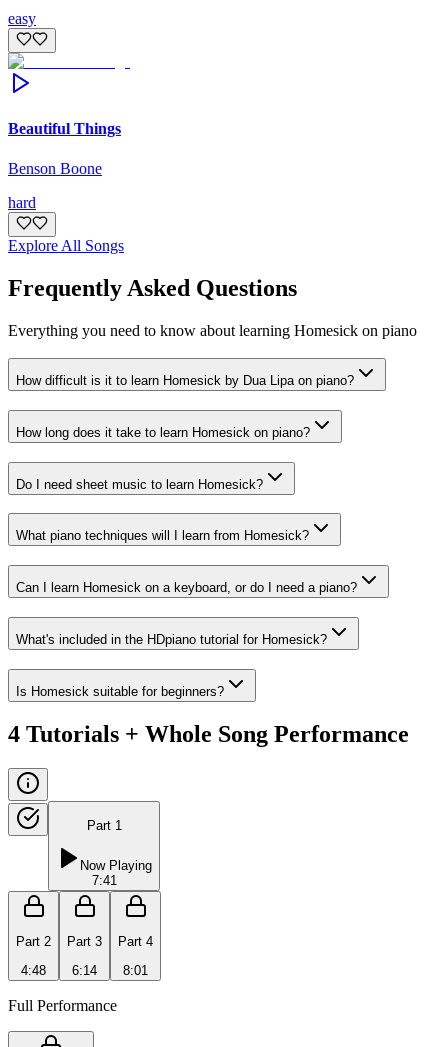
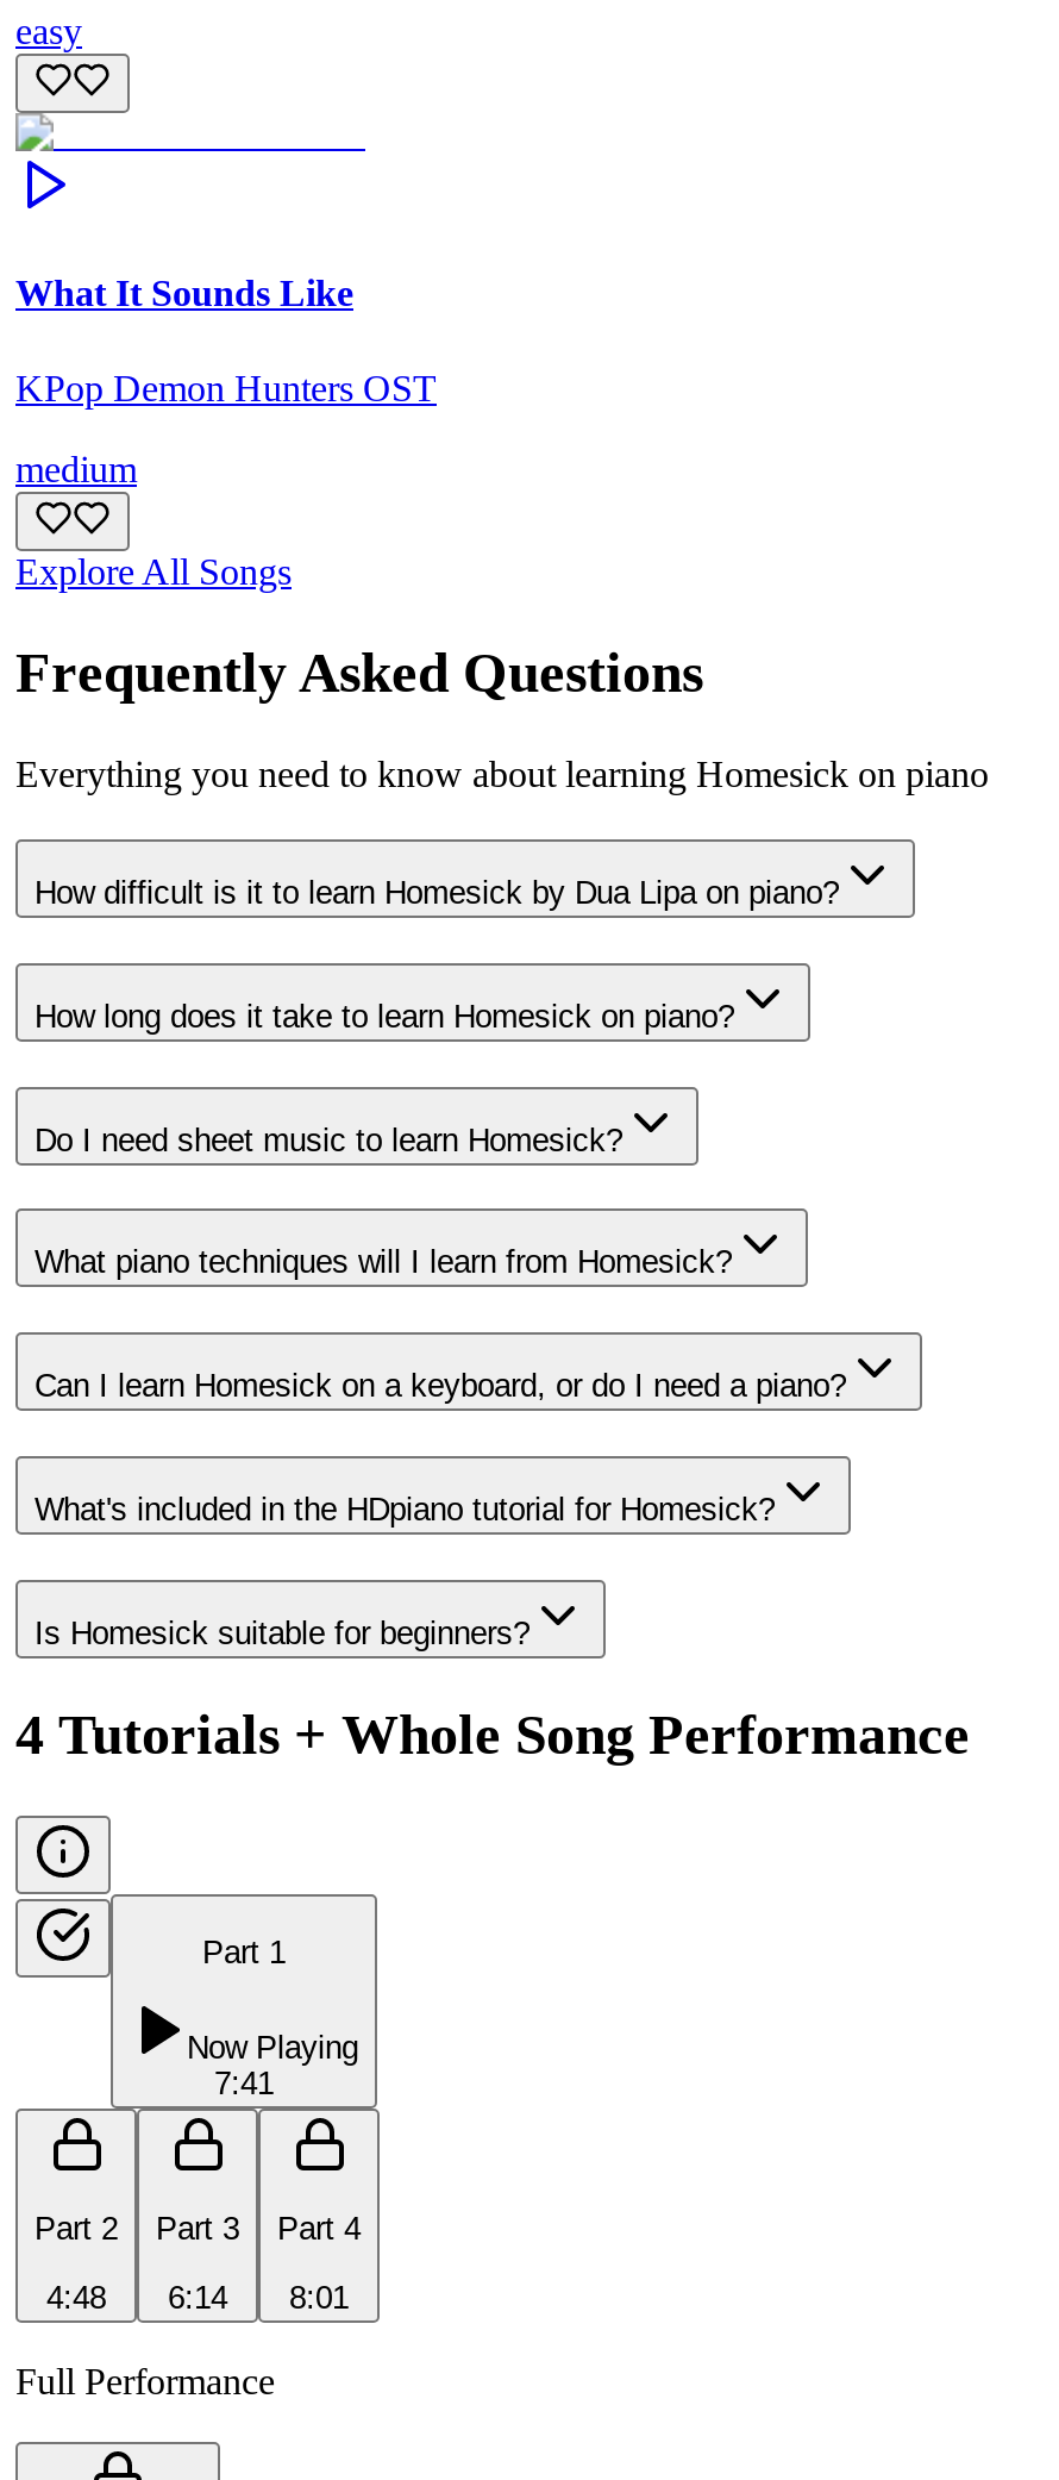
[8,120,121,137] Beautiful Things -> [15,274,353,314] What It Sounds Like
[8,160,102,177] Benson Boone -> [15,367,437,408] KPop Demon Hunters OST
[8,194,36,211] hard -> [15,448,137,489] medium

